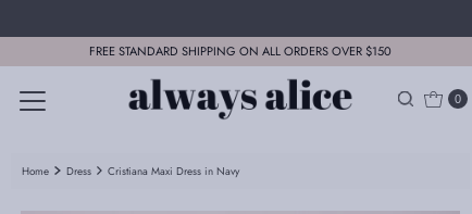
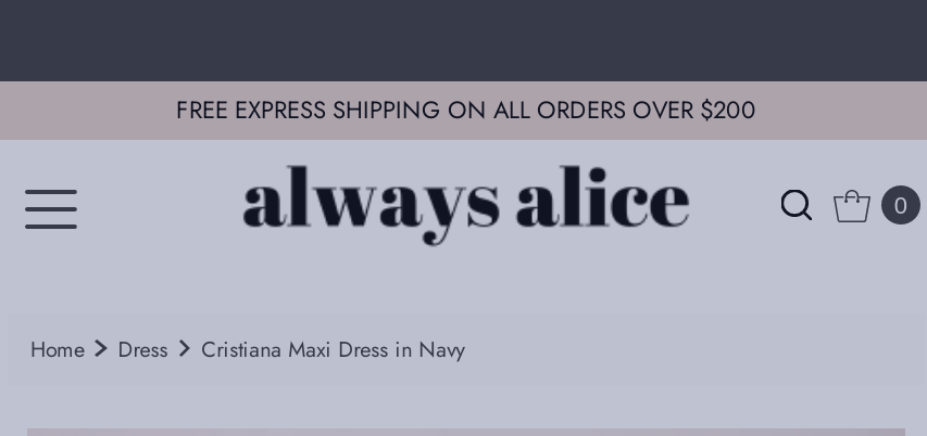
[89,42,392,60] FREE STANDARD SHIPPING ON ALL ORDERS OVER $150 -> [176,92,756,127] FREE EXPRESS SHIPPING ON ALL ORDERS OVER $200

